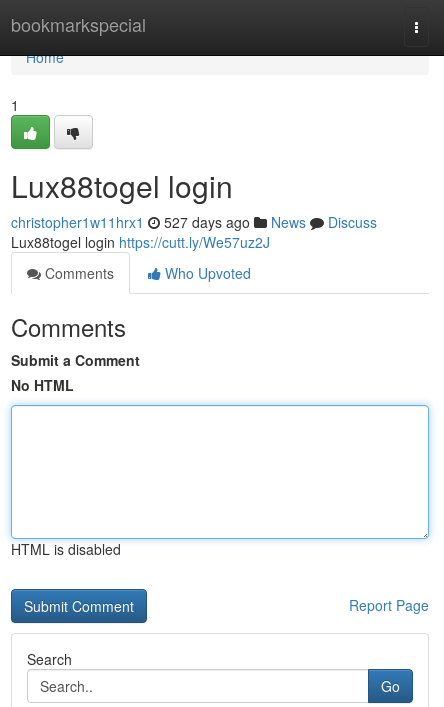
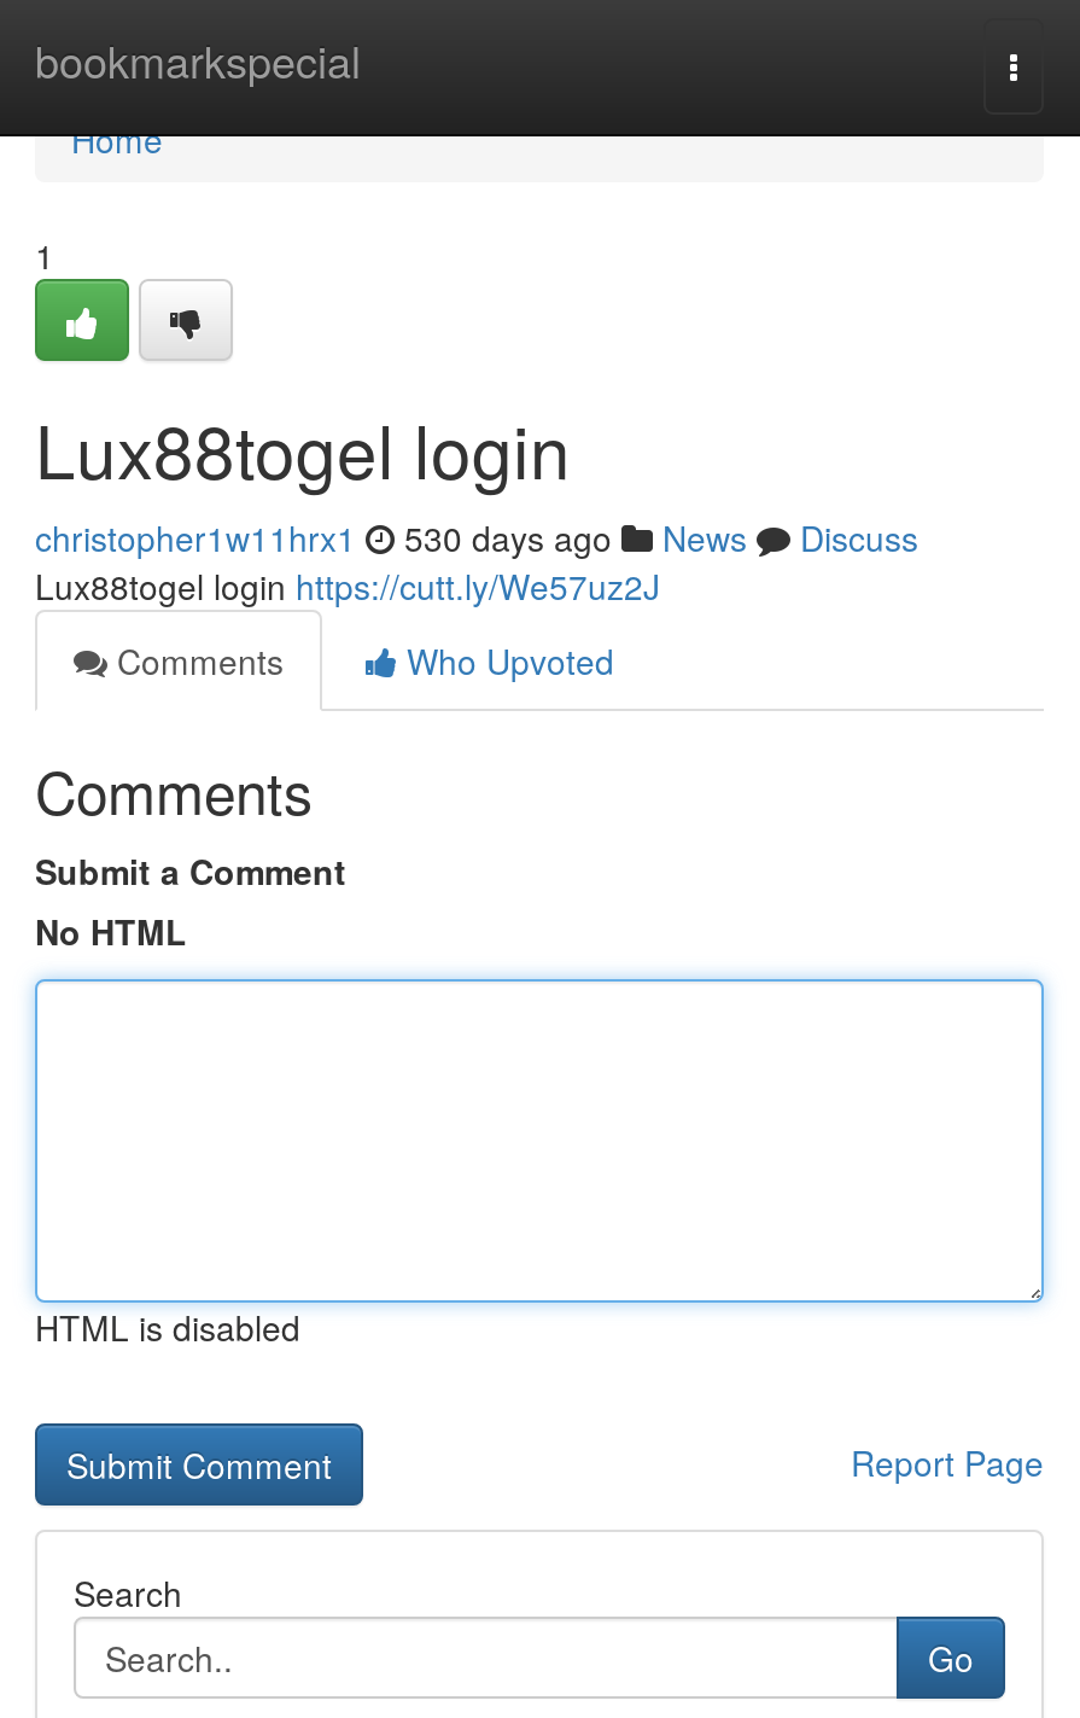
[11,212,377,232] christopher1w11hrx1 527 days ago News Discuss -> [35,513,918,561] christopher1w11hrx1 530 days ago News Discuss

